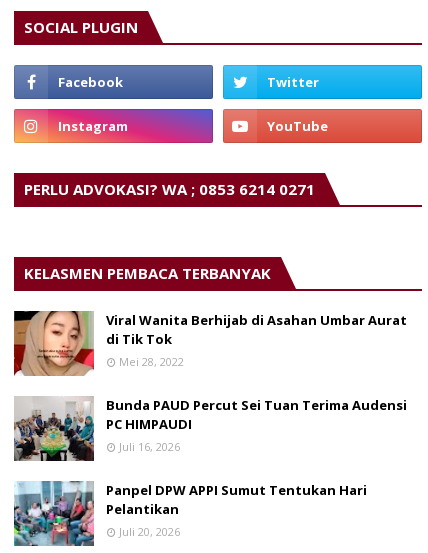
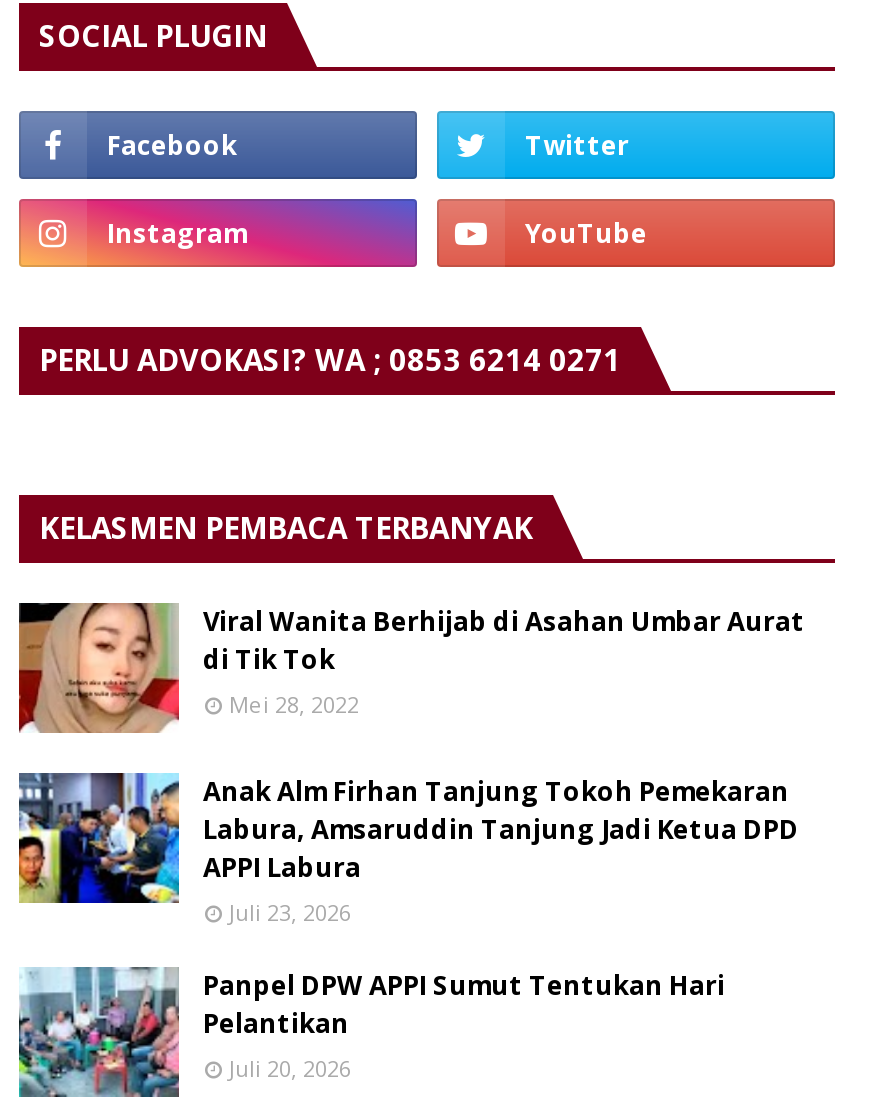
[13,396,407,462] [image] | Bunda PAUD Percut Sei Tuan Terima Audensi | PC HIMPAUDI | Juli 16, 2026 -> [19,771,799,926] [image] | Anak Alm Firhan Tanjung Tokoh Pemekaran | Labura, Amsaruddin Tanjung Jadi Ketua DPD | APPI Labura | Juli 23, 2026

